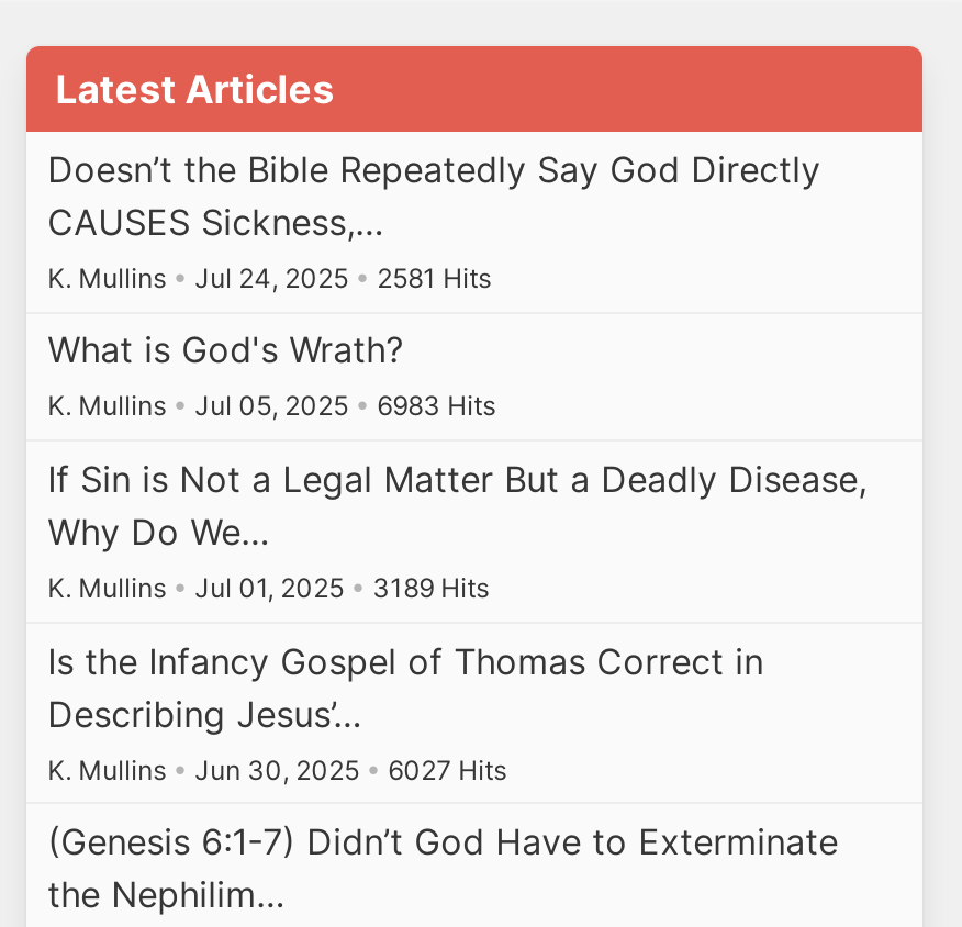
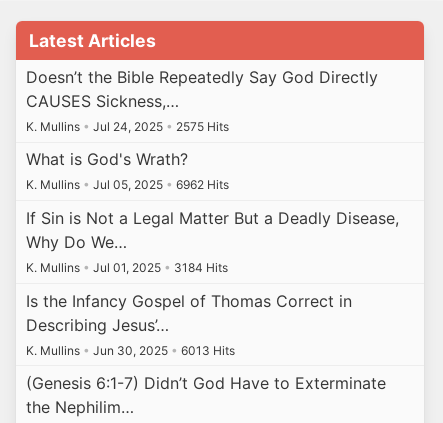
[47,261,491,294] K. Mullins • Jul 24, 2025 • 2581 Hits -> [26,119,229,134] K. Mullins • Jul 24, 2025 • 2575 Hits
[47,390,495,423] K. Mullins • Jul 05, 2025 • 6983 Hits -> [26,177,229,192] K. Mullins • Jul 05, 2025 • 6962 Hits
[47,571,489,604] K. Mullins • Jul 01, 2025 • 3189 Hits -> [26,260,228,275] K. Mullins • Jul 01, 2025 • 3184 Hits
[47,753,506,786] K. Mullins • Jun 30, 2025 • 6027 Hits -> [26,343,235,358] K. Mullins • Jun 30, 2025 • 6013 Hits

